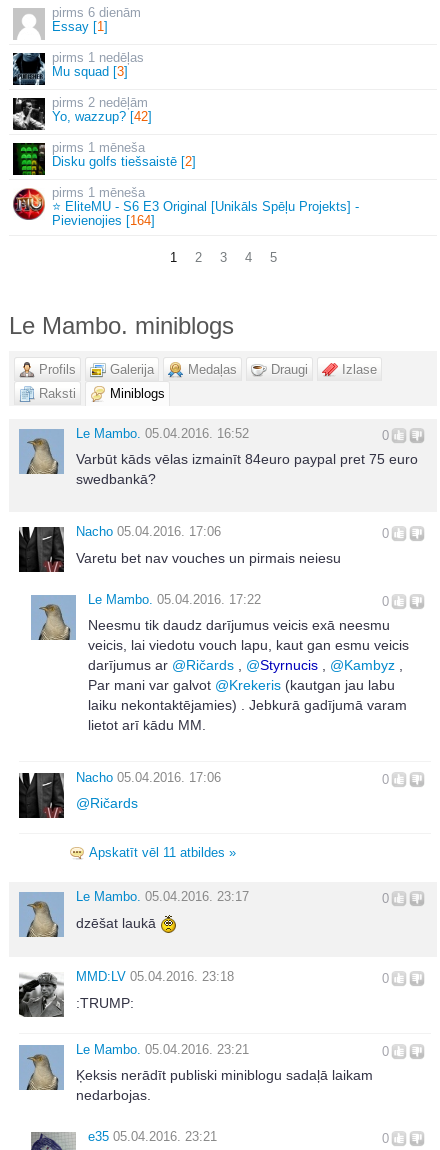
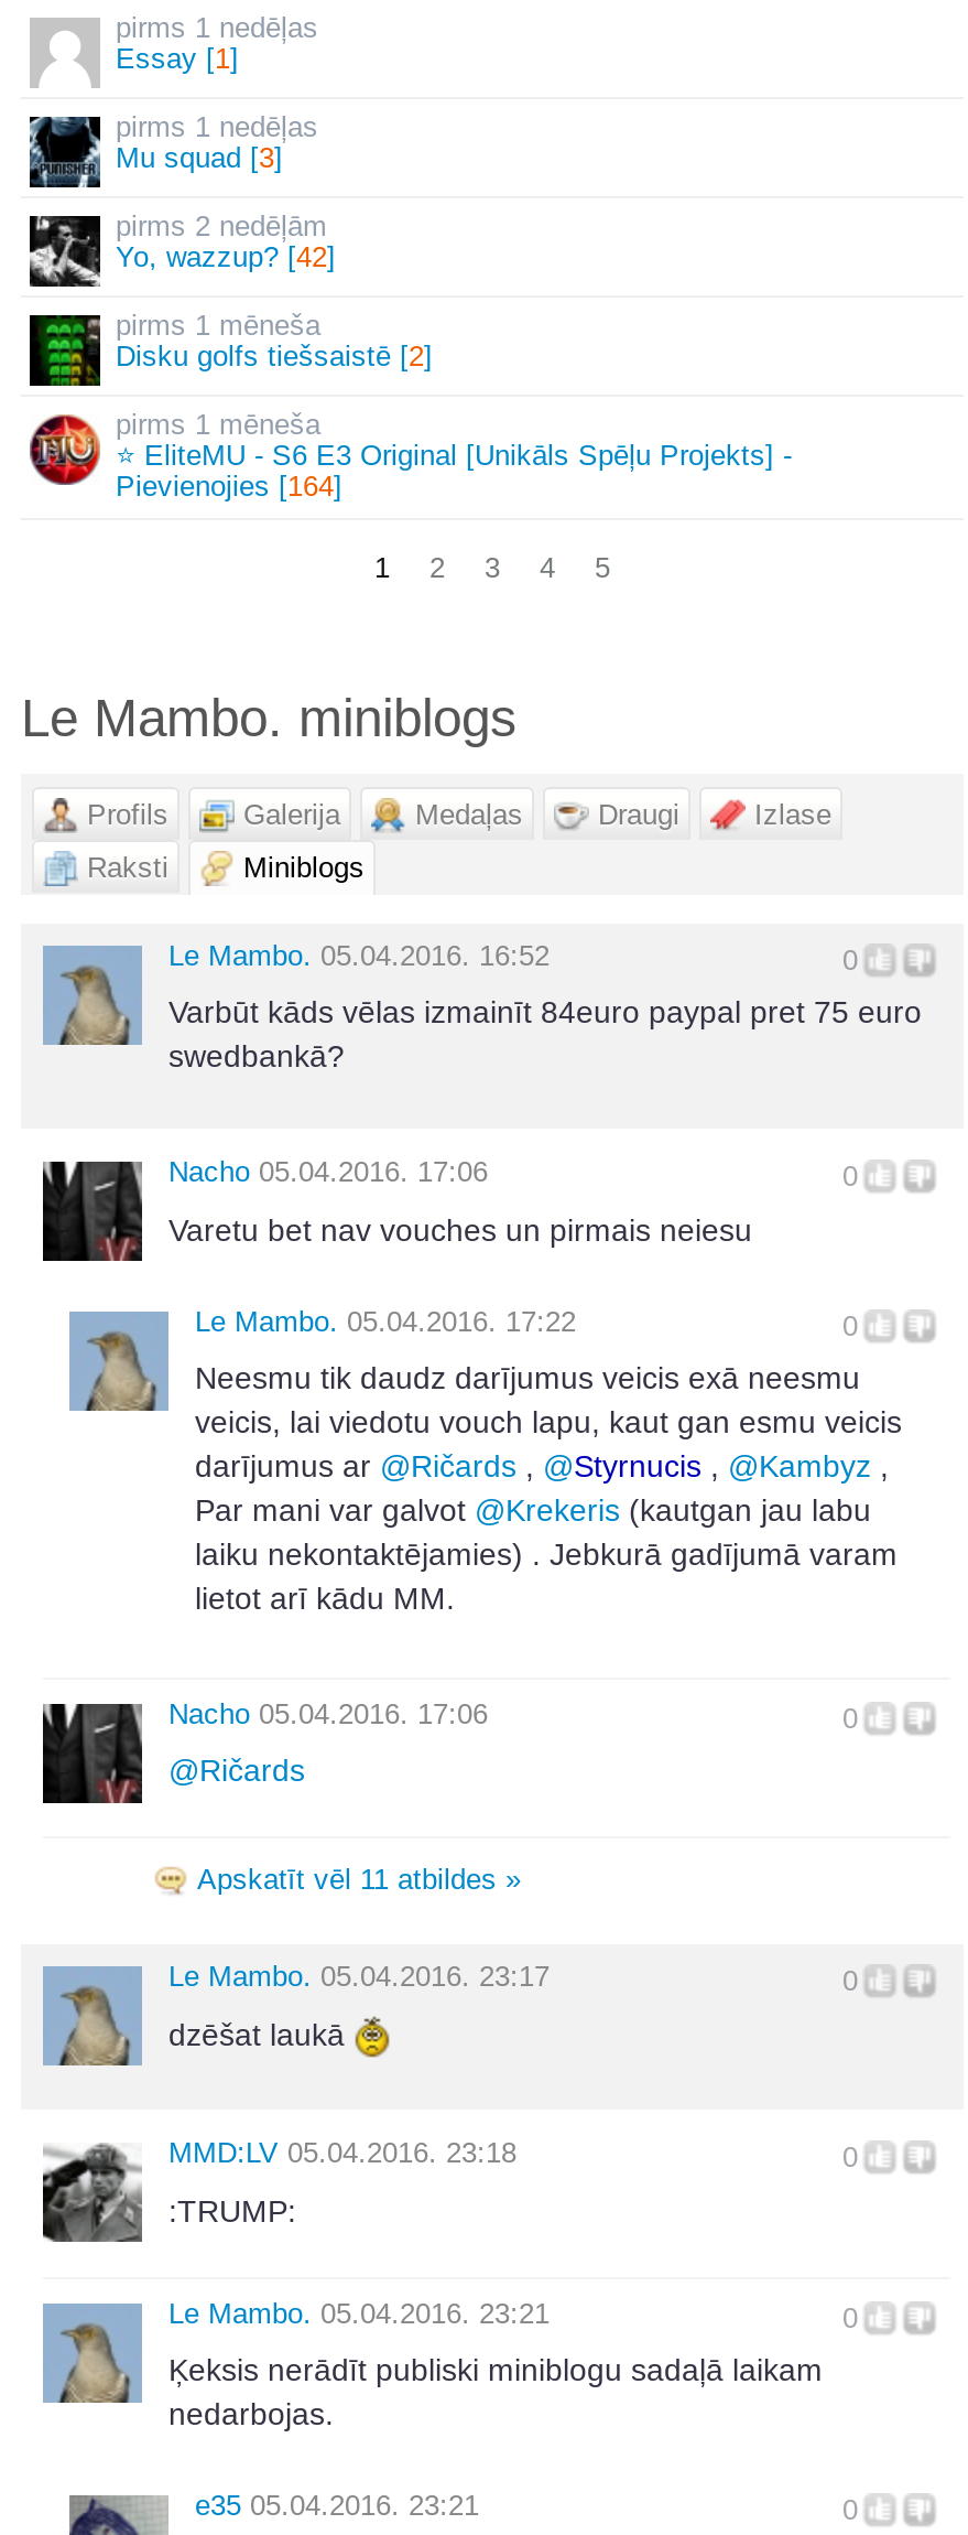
[88,5,141,20] 6 dienām -> [195,10,318,43] 1 nedēļas

